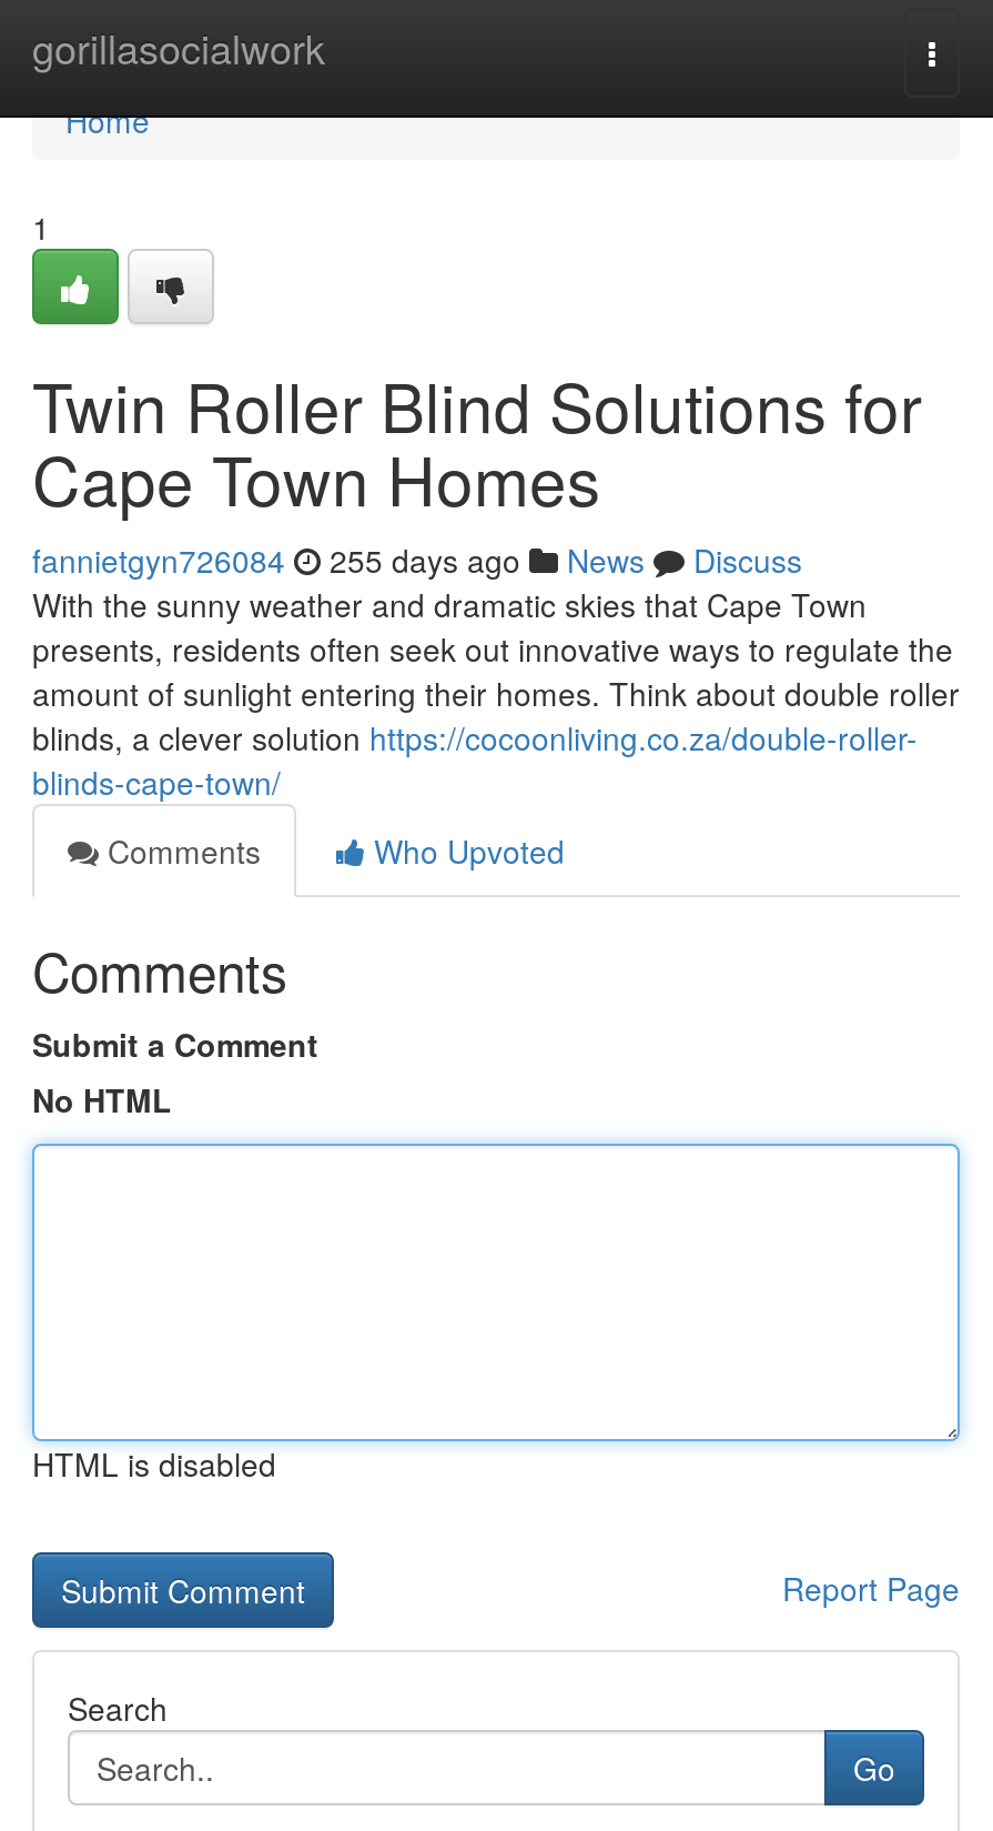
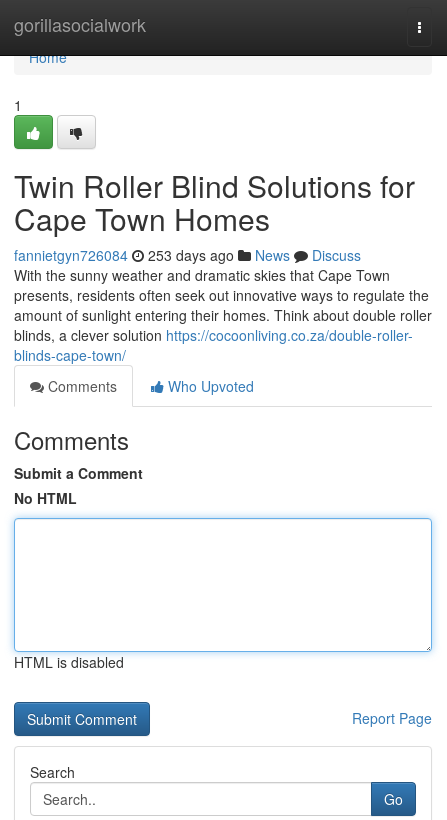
[32,537,802,582] fannietgyn726084 255 days ago News Discuss -> [14,245,361,265] fannietgyn726084 253 days ago News Discuss

